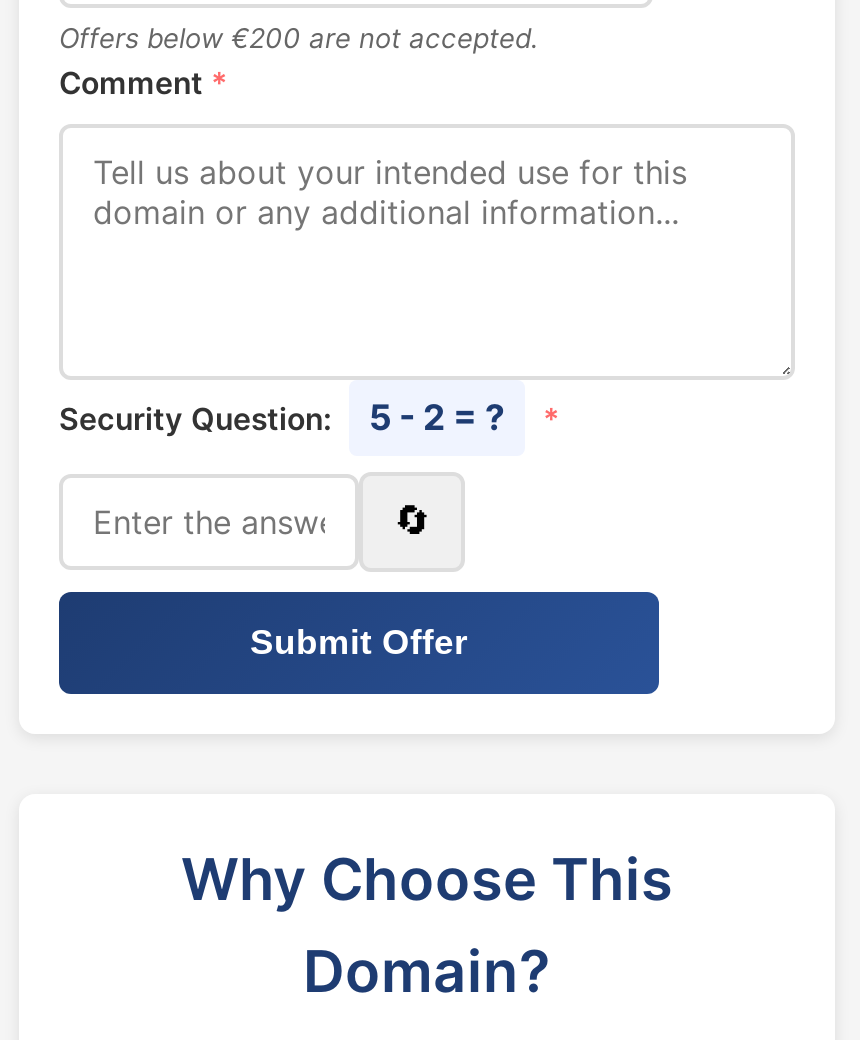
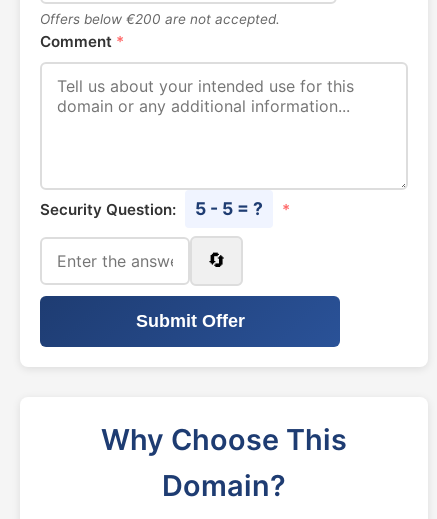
[369,396,505,438] 5 - 2 = ? -> [195,198,263,219] 5 - 5 = ?

